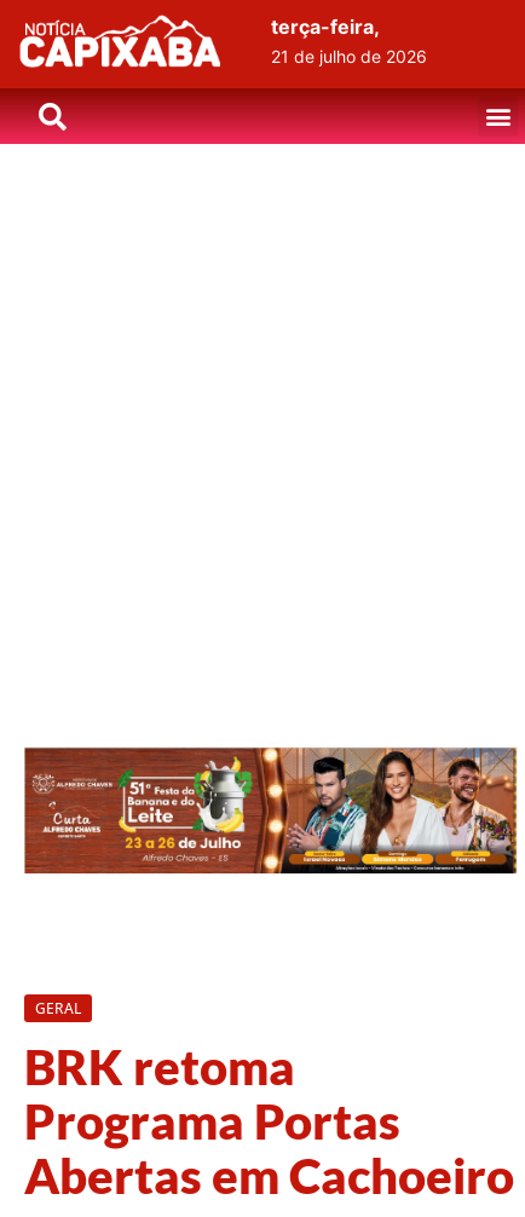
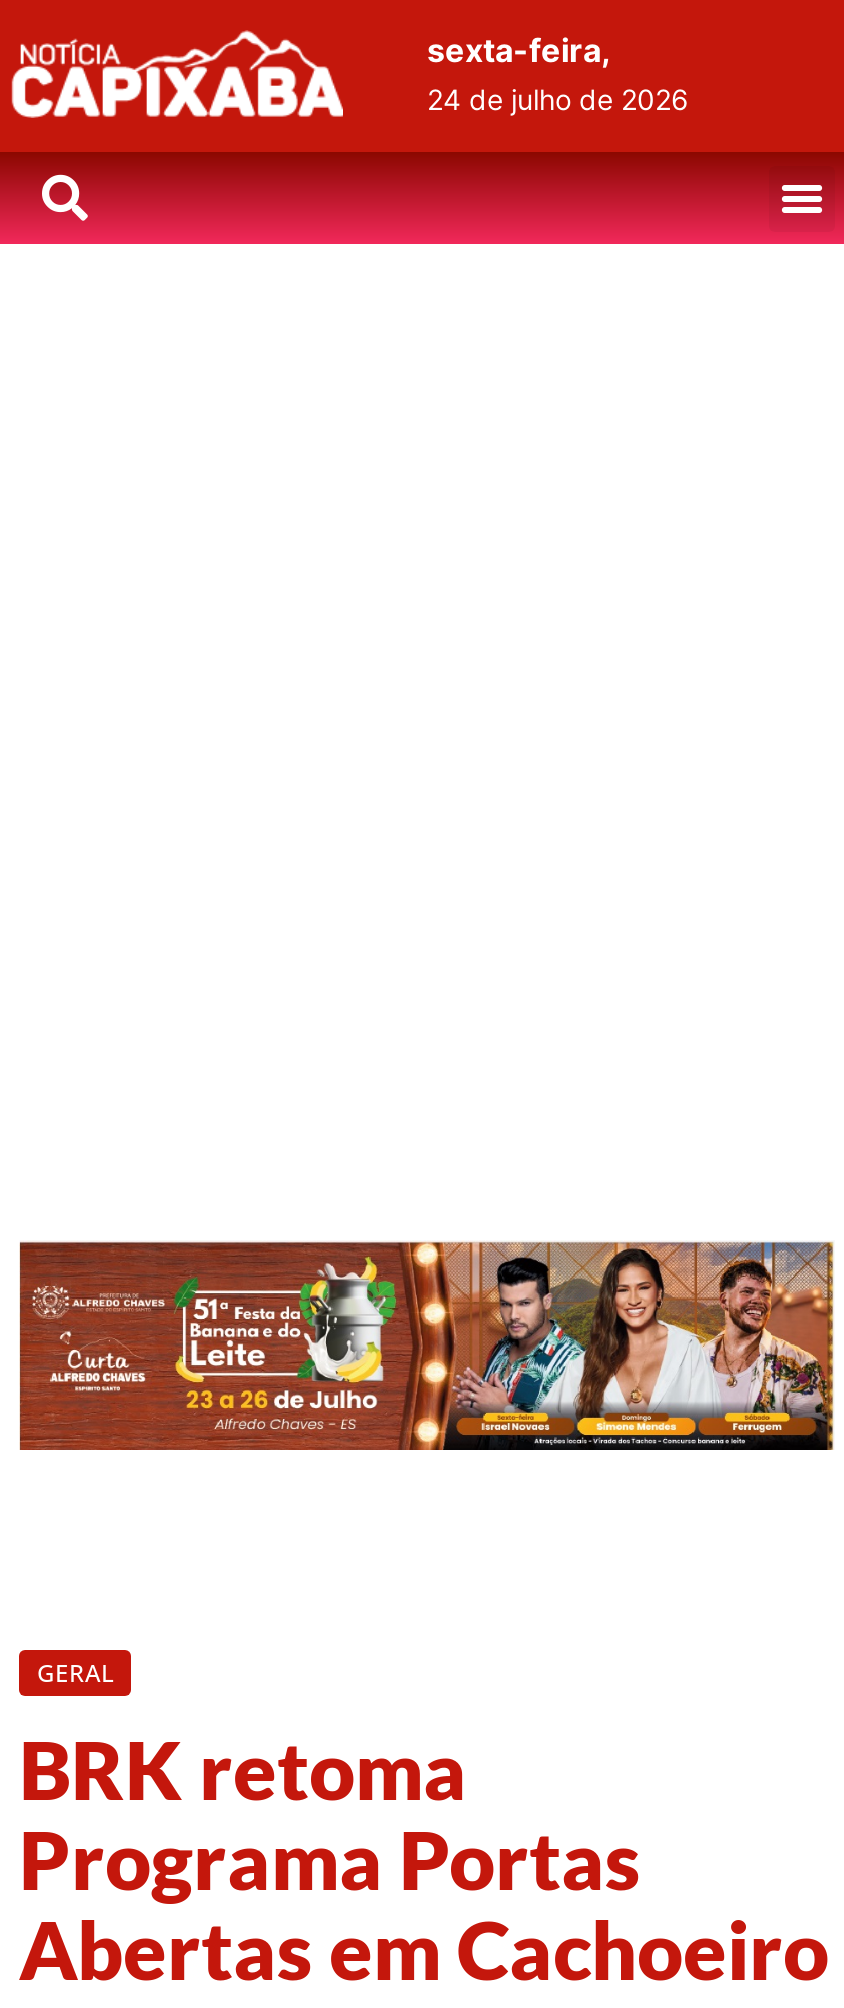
[271,15,427,67] terça-feira, | 21 de julho de 2026 -> [427,30,689,116] sexta-feira, | 24 de julho de 2026

